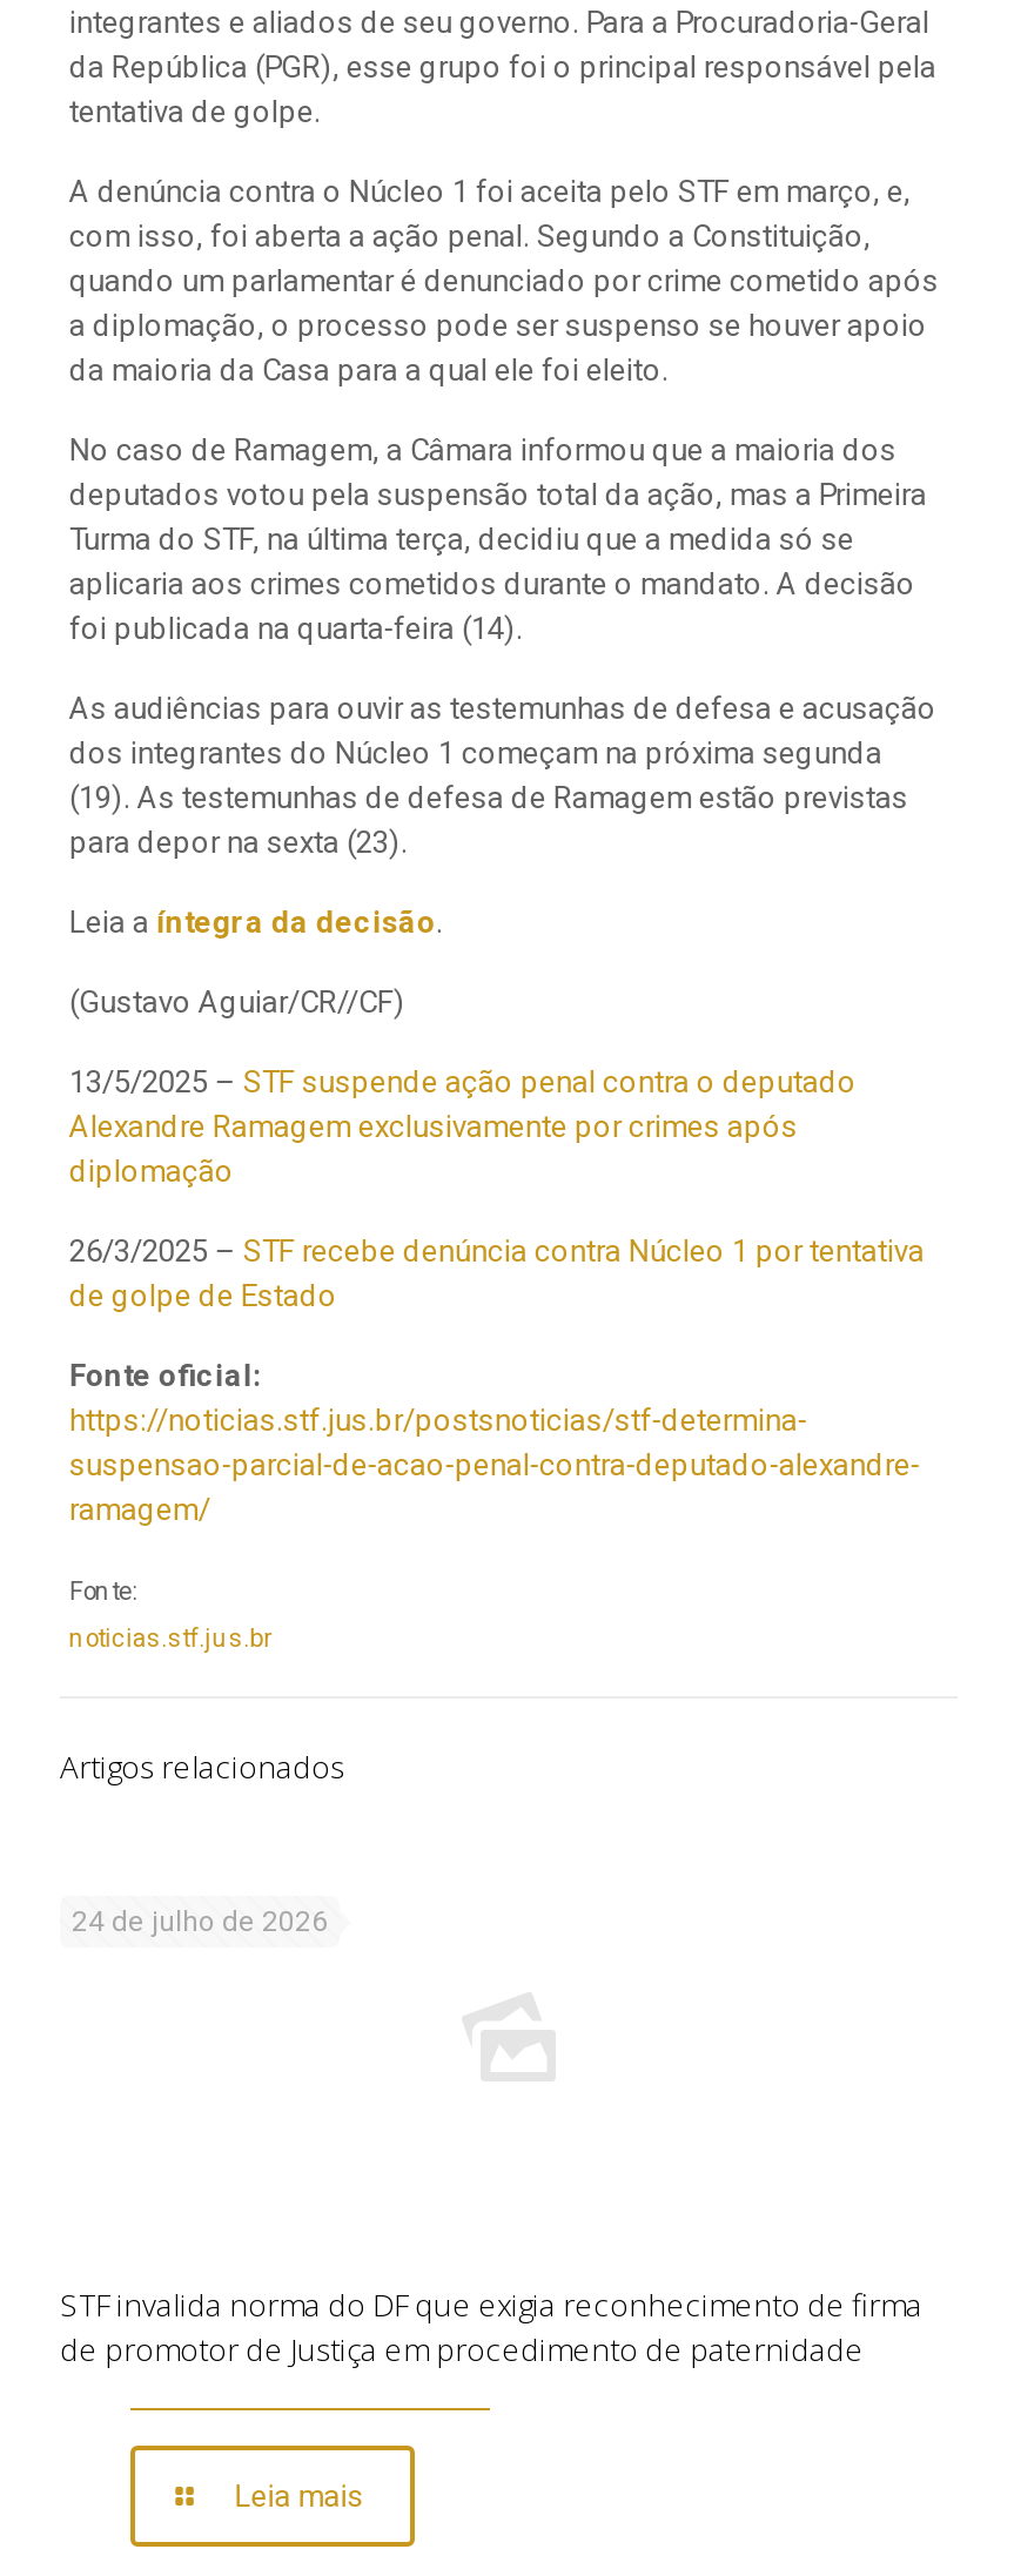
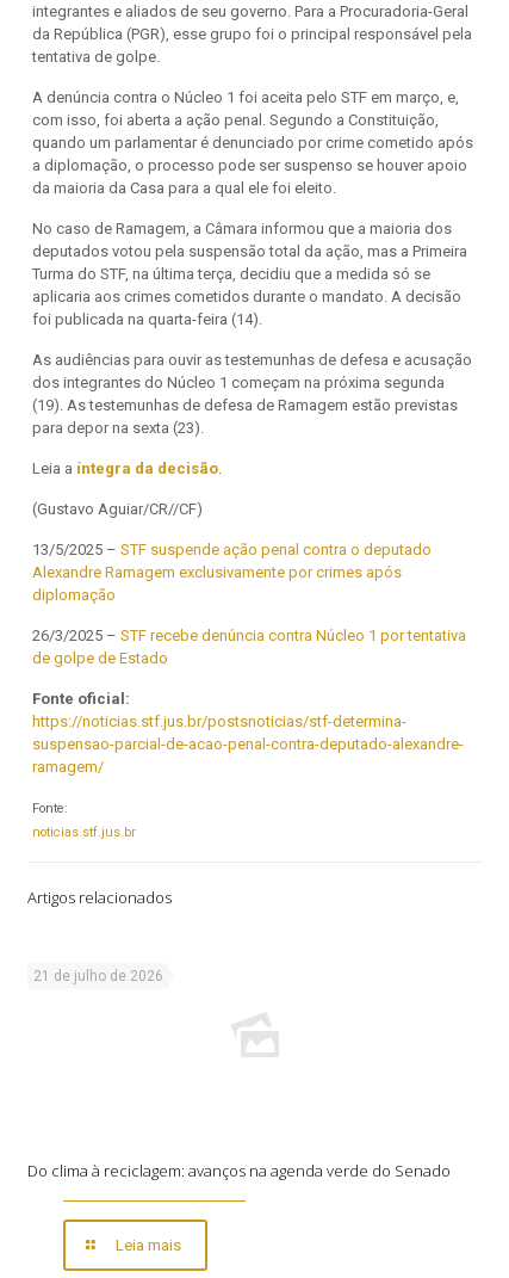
[72,1905,328,1938] 24 de julho de 2026 -> [33,968,163,984] 21 de julho de 2026
[60,2283,922,2370] STF invalida norma do DF que exigia reconhecimento de firma | de promotor de Justiça em procedimento de paternidade -> [27,1160,451,1181] Do clima à reciclagem: avanços na agenda verde do Senado

